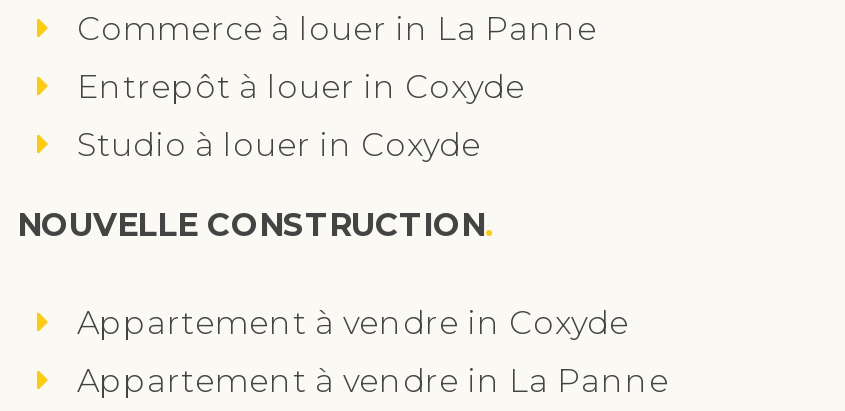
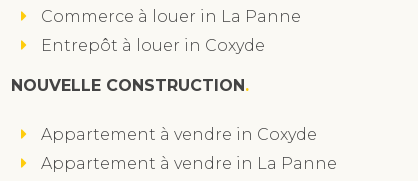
[77,126,481,164] Studio à louer in Coxyde -> none

